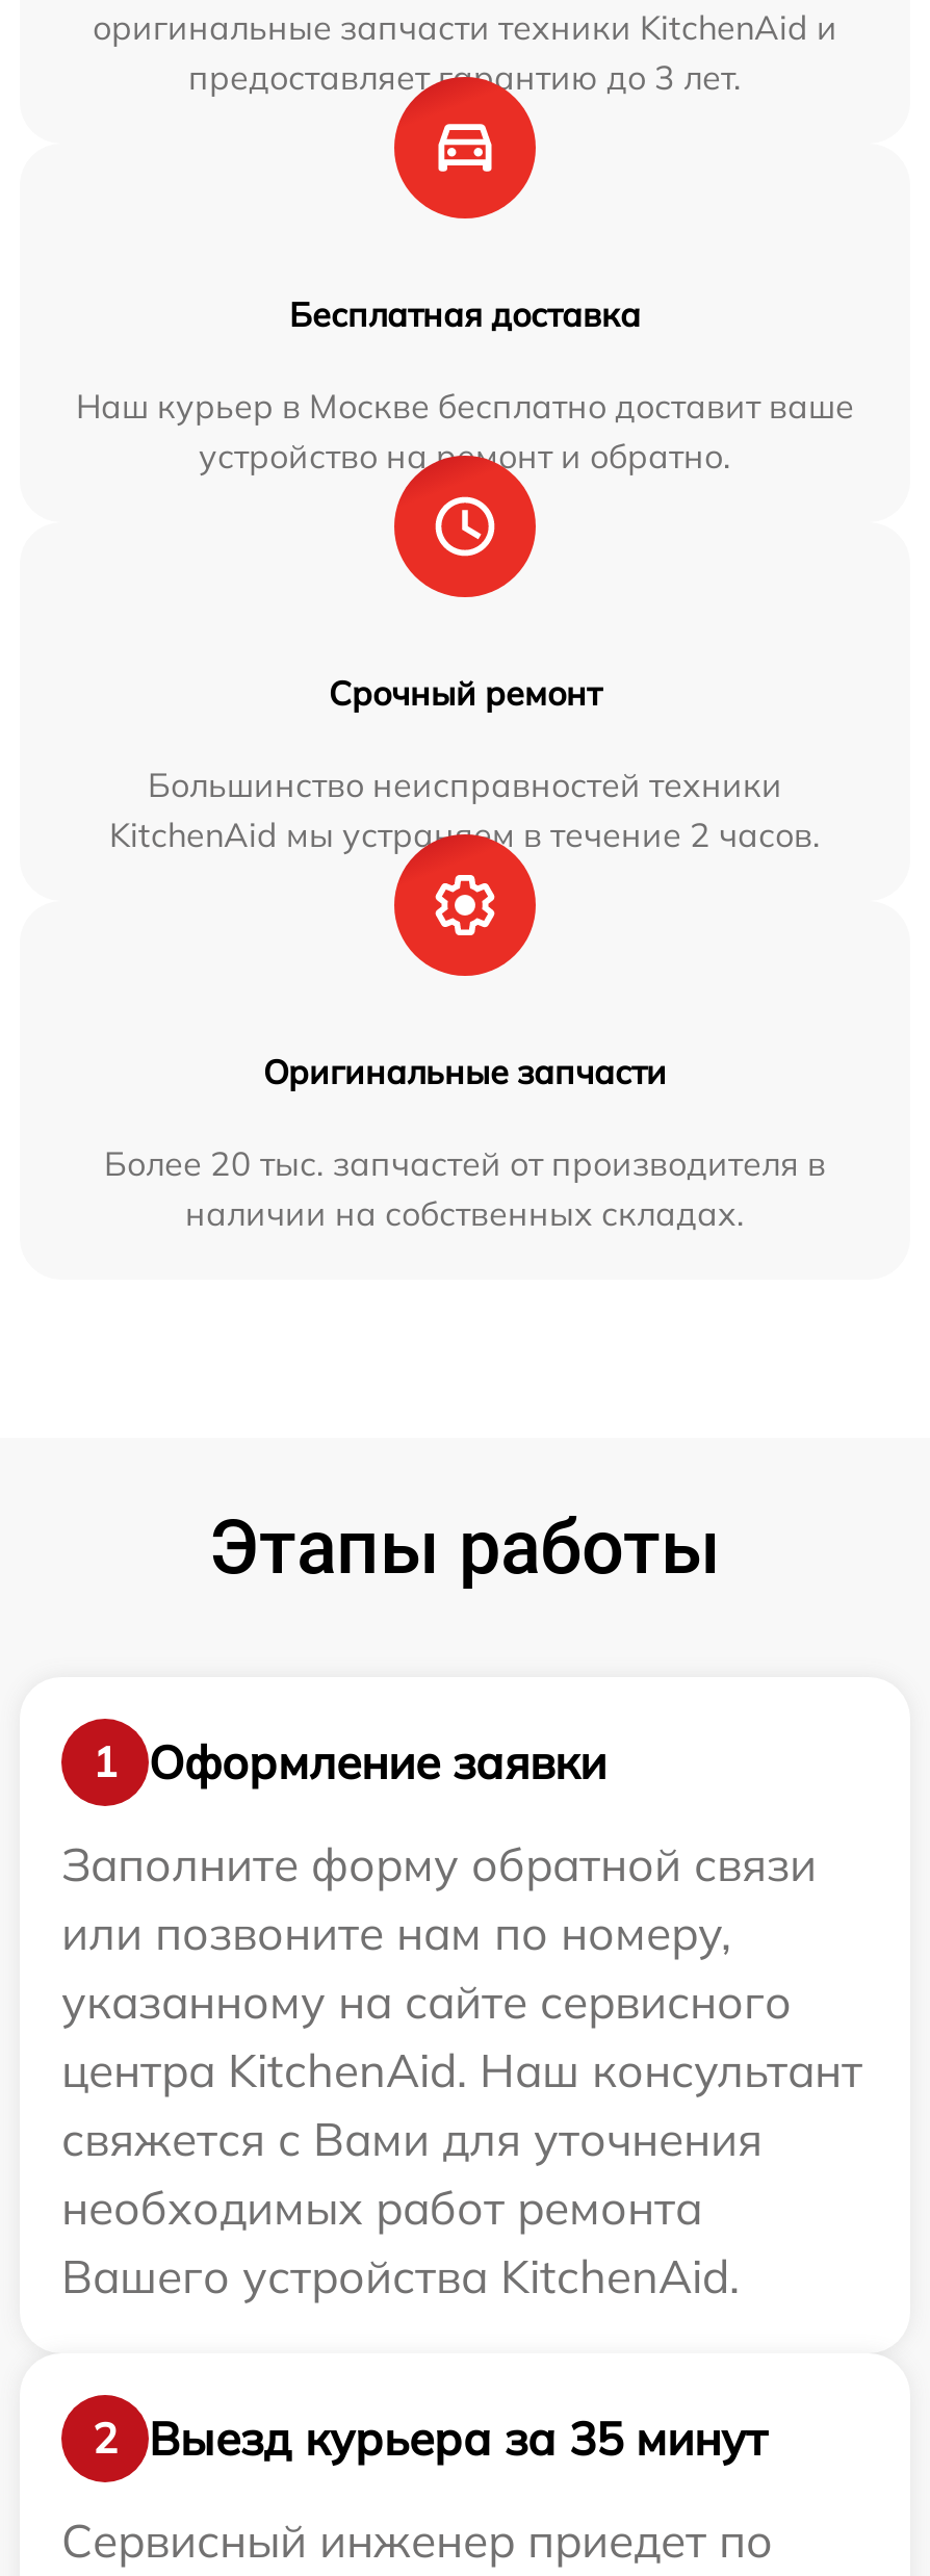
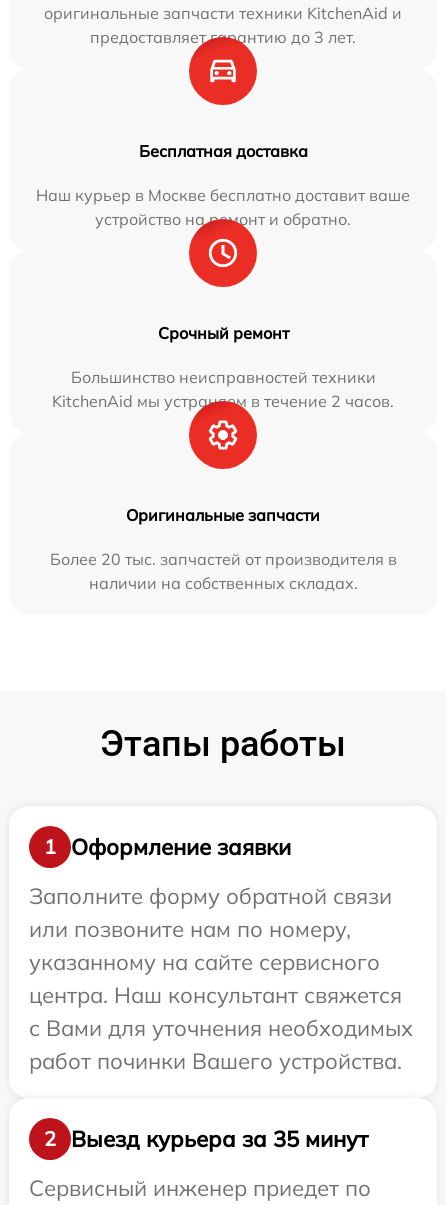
[61,2041,862,2305] центра KitchenAid. Наш консультант | свяжется с Вами для уточнения | необходимых работ ремонта | Вашего устройства KitchenAid. -> [29,981,413,1075] центра. Наш консультант свяжется | с Вами для уточнения необходимых | работ починки Вашего устройства.

